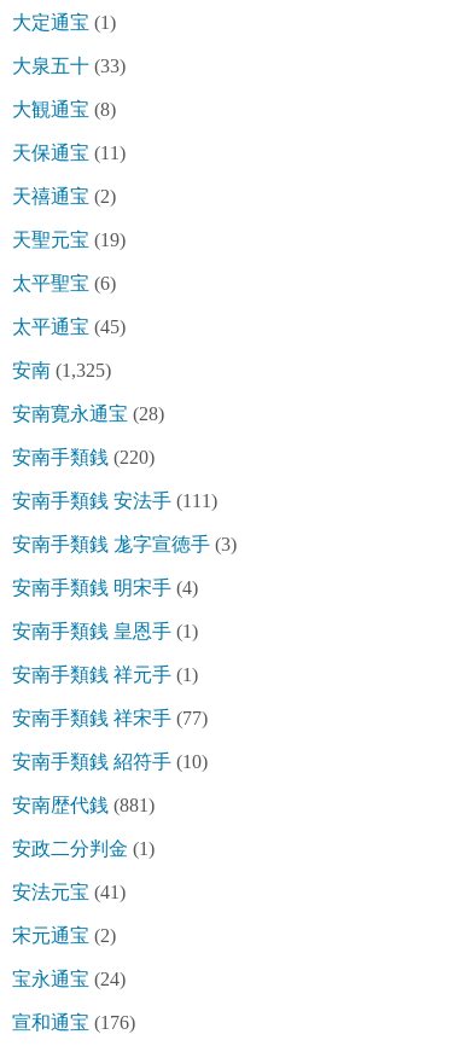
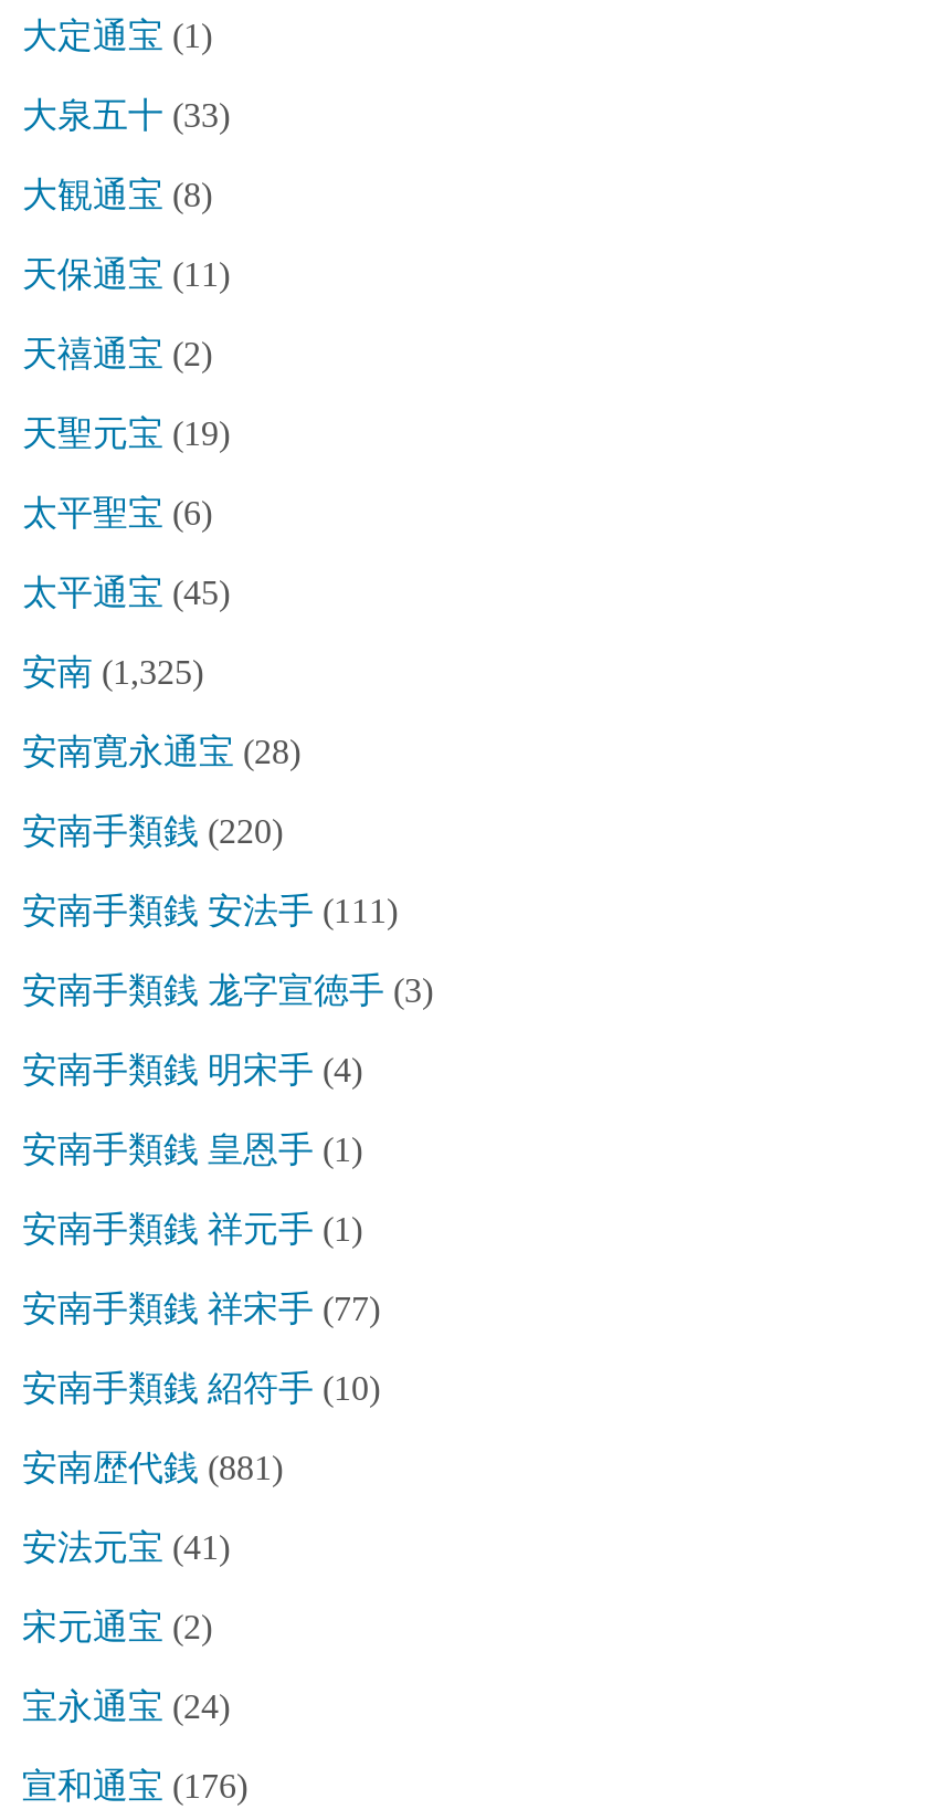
[12,838,155,859] 安政二分判金(1) -> none

